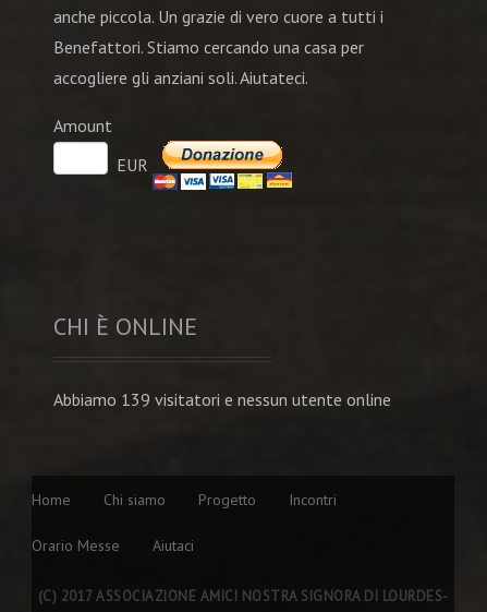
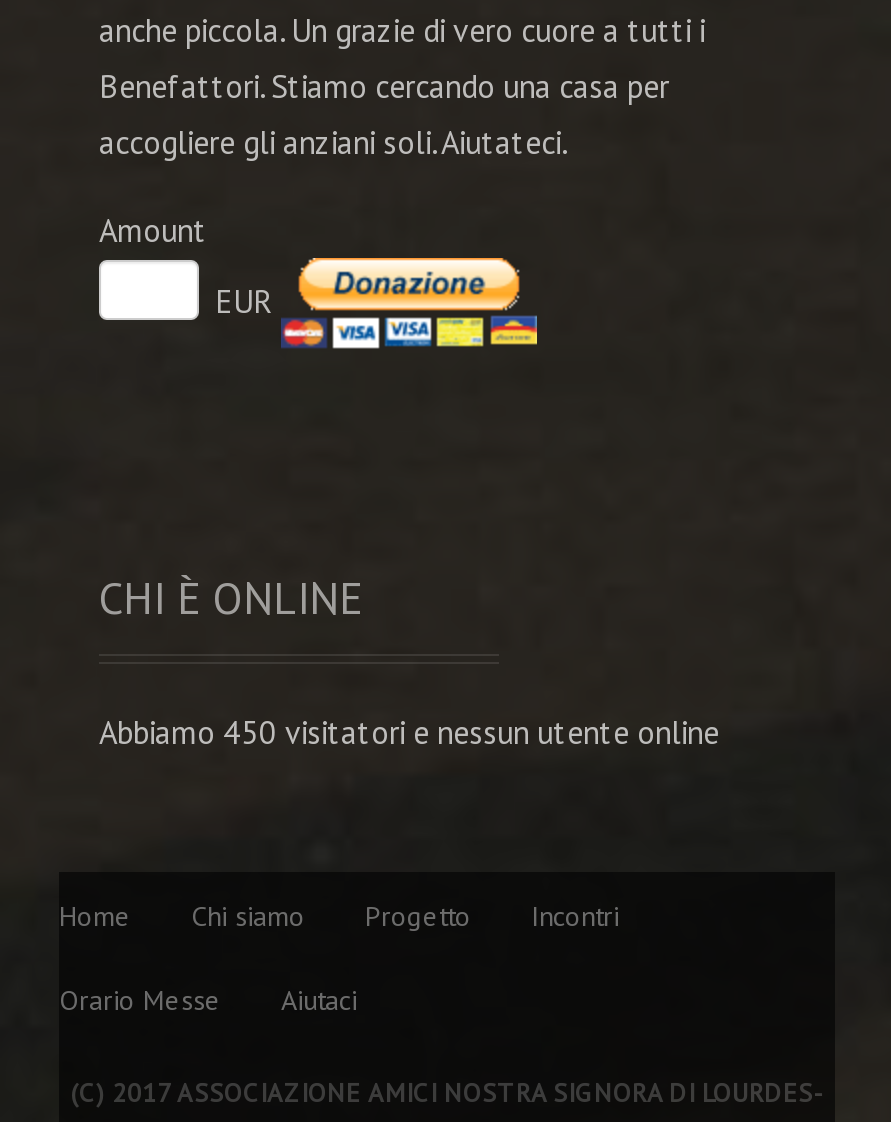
[53,388,391,410] Abbiamo 139 visitatori e nessun utente online -> [99,712,719,752] Abbiamo 450 visitatori e nessun utente online

